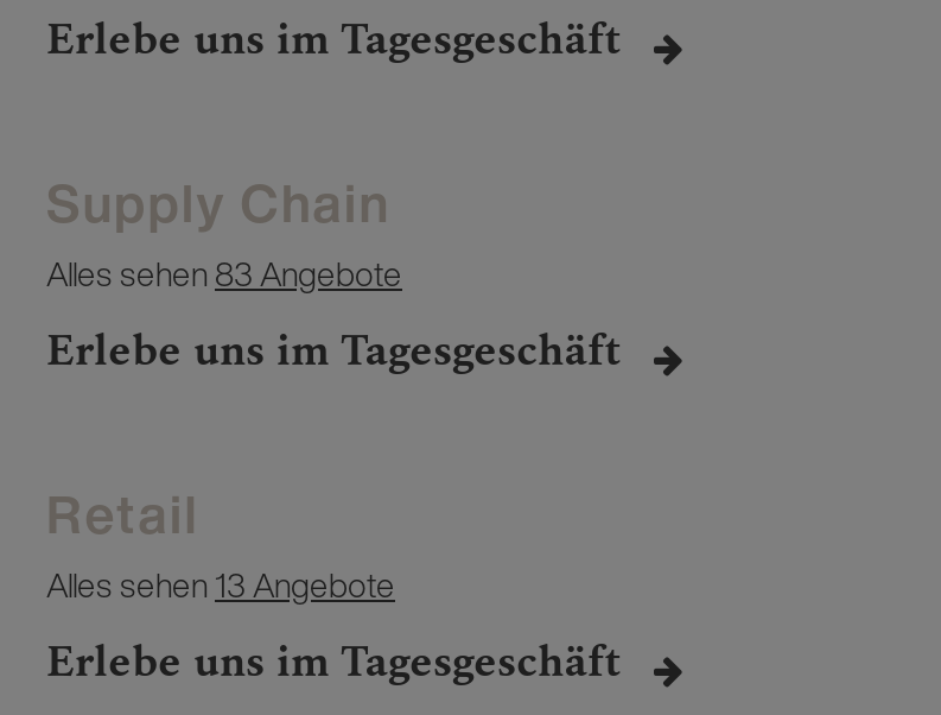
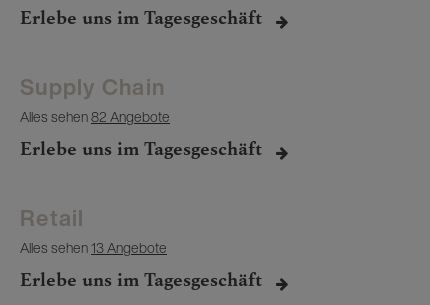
[46,248,402,298] Alles sehen 83 Angebote -> [20,106,170,127] Alles sehen 82 Angebote

